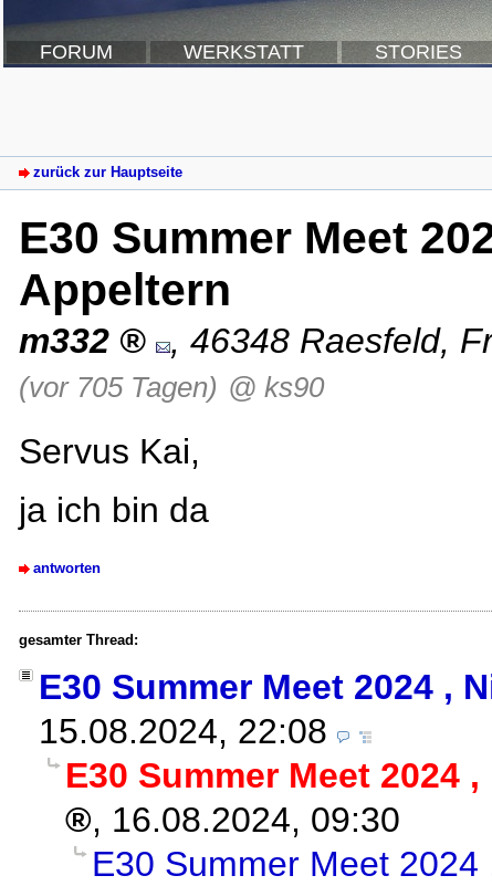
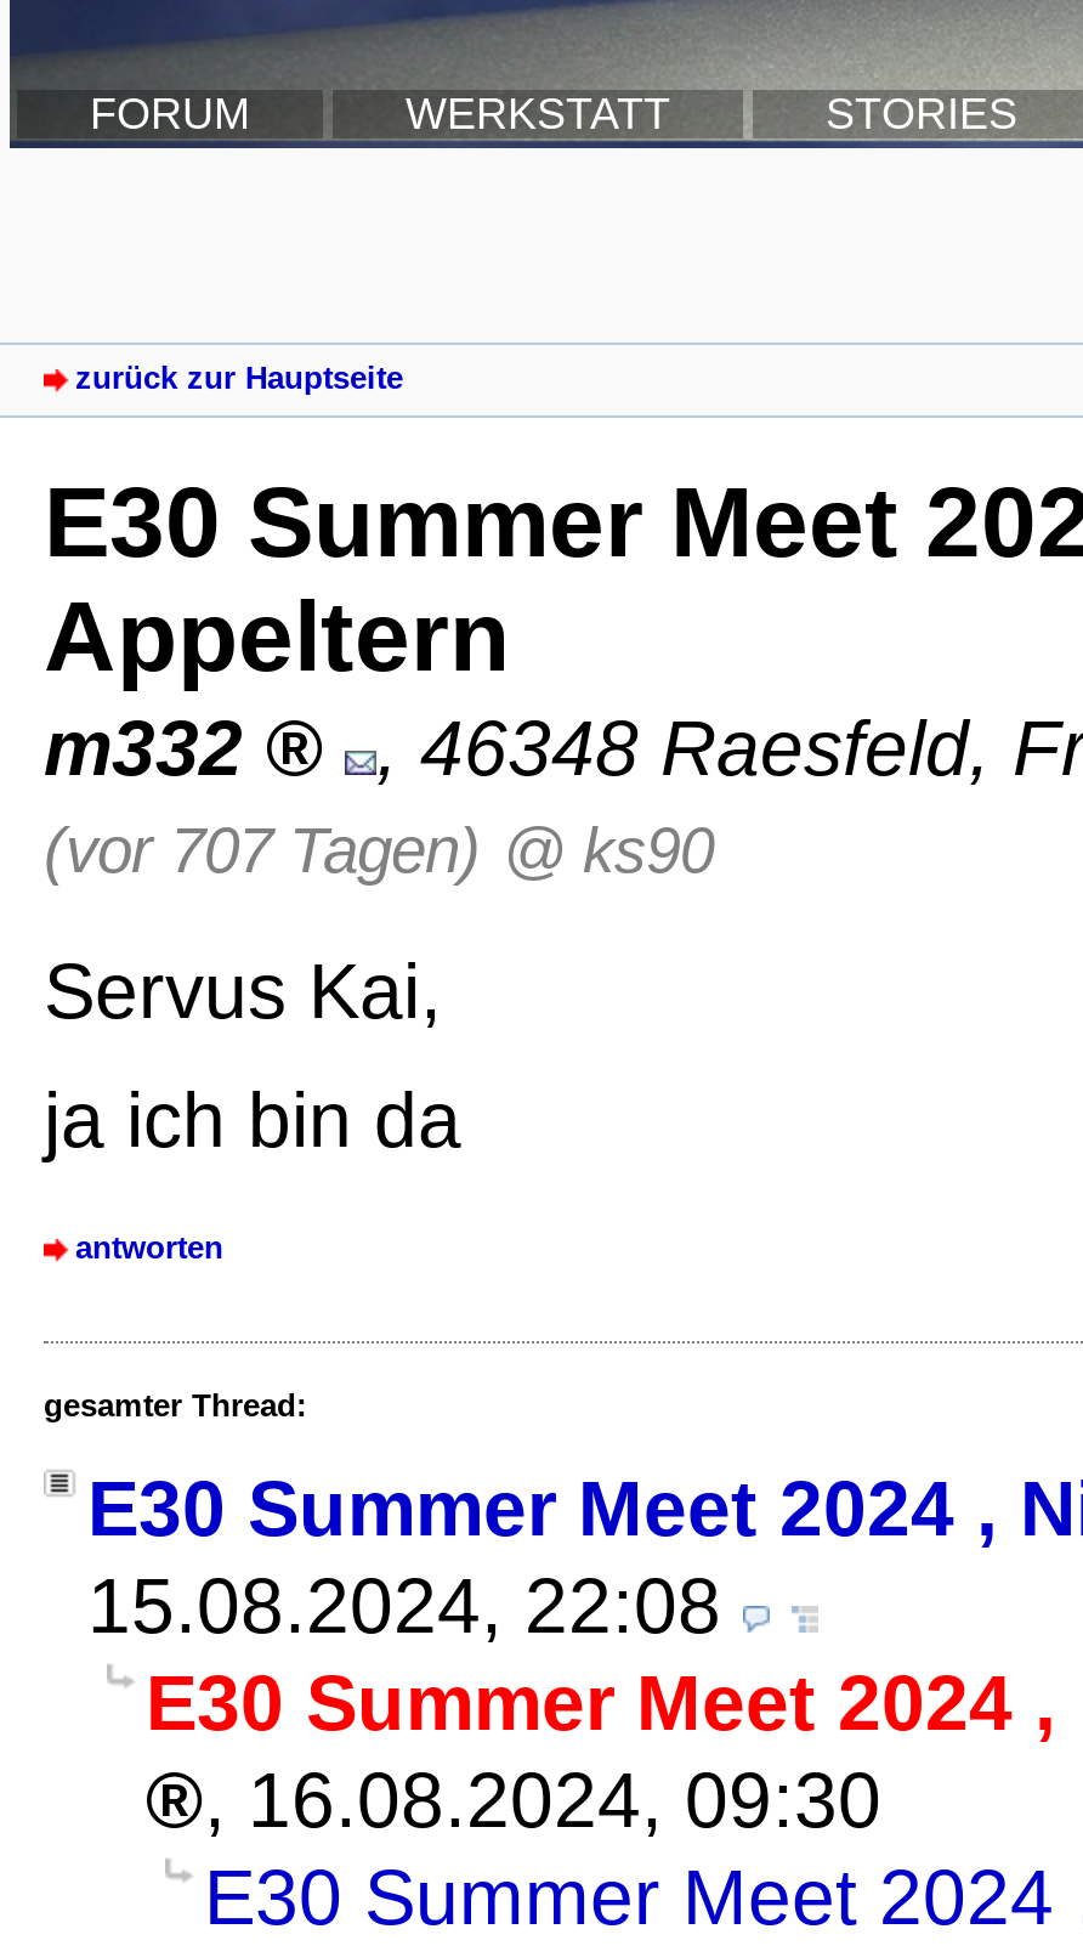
[19,370,324,404] (vor 705 Tagen) @ ks90 -> [44,813,714,886] (vor 707 Tagen) @ ks90

